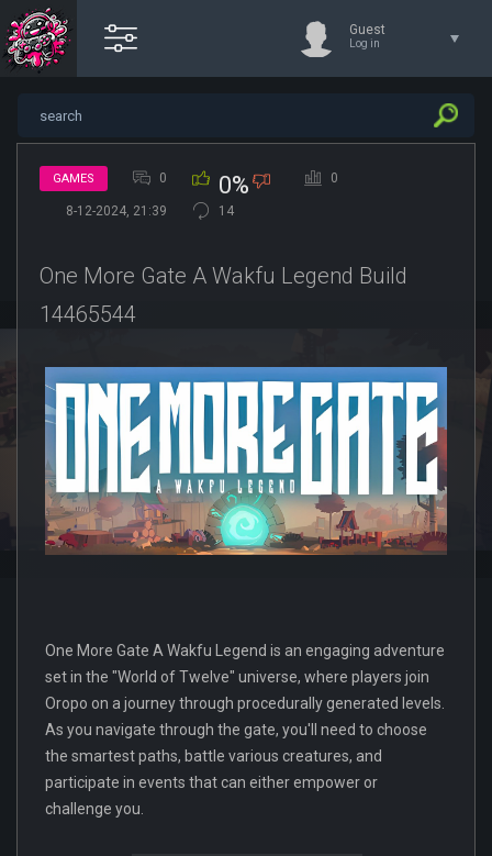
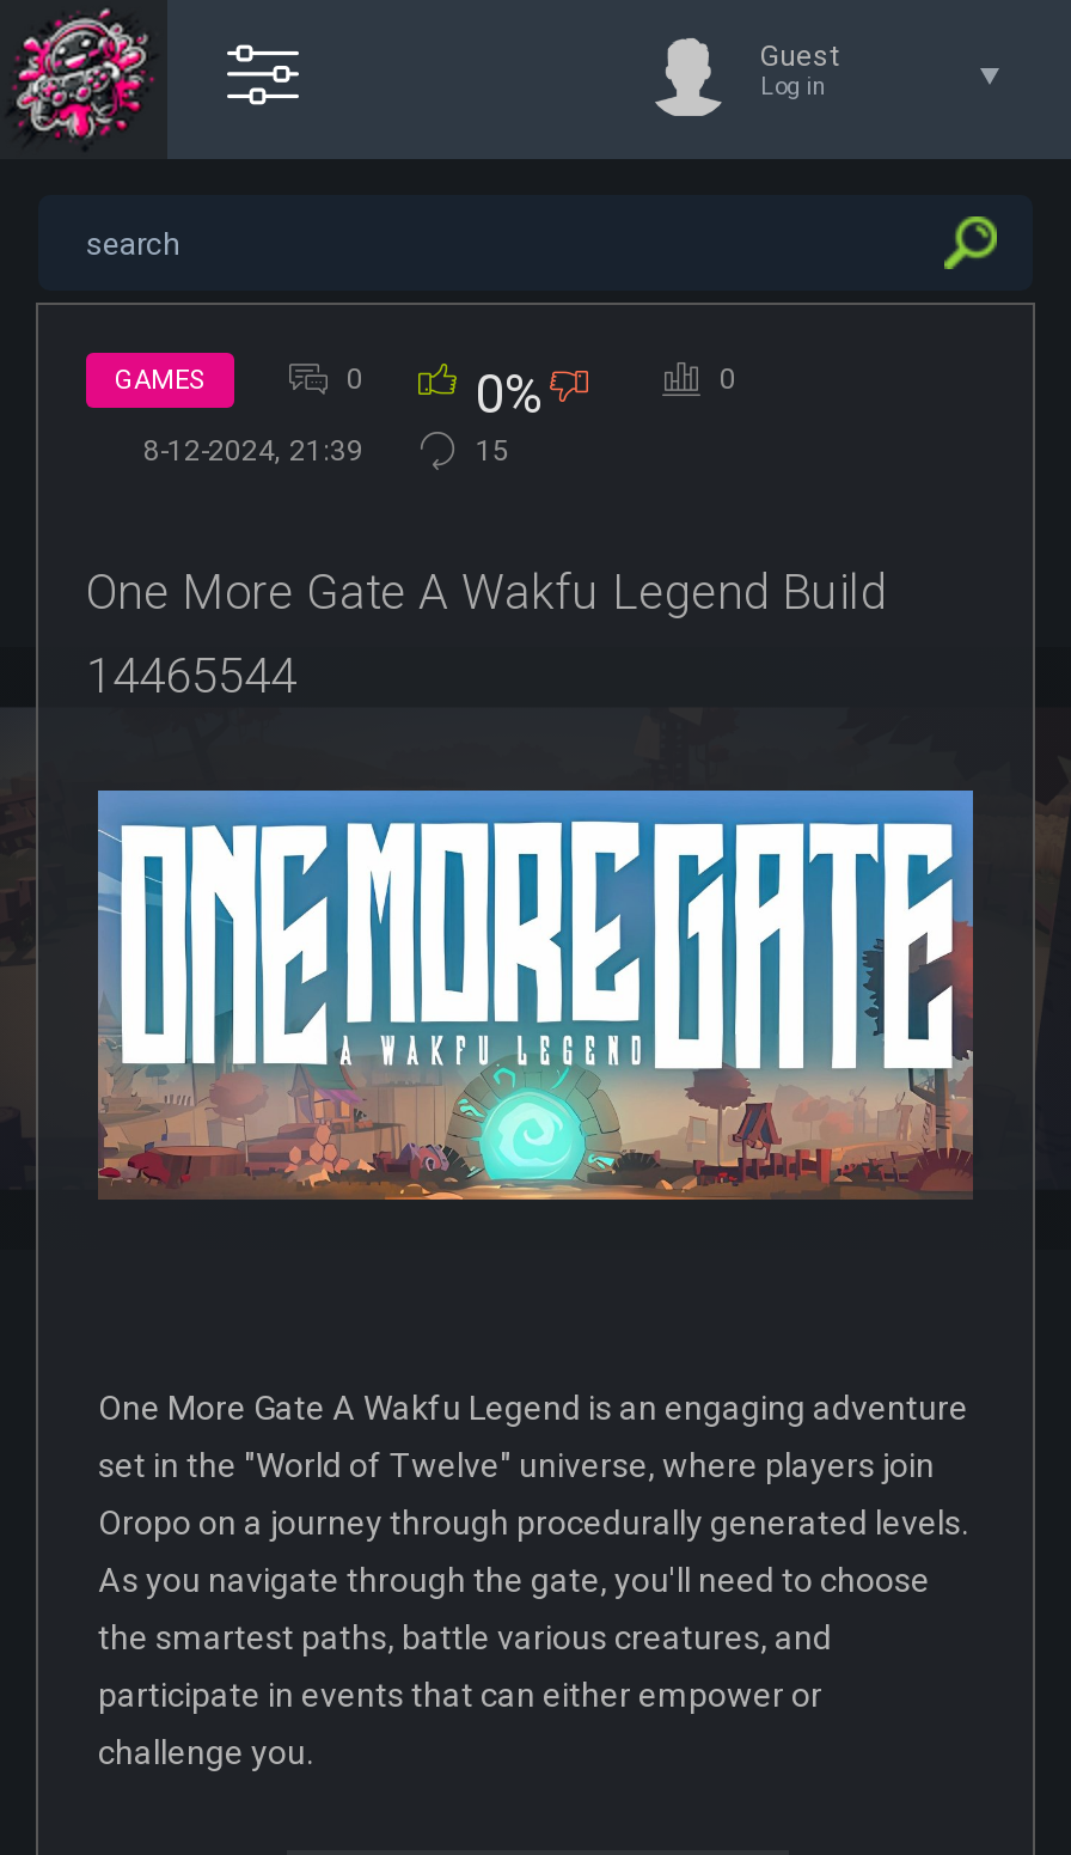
[219,203,234,219] 14 -> [476,434,509,468] 15

